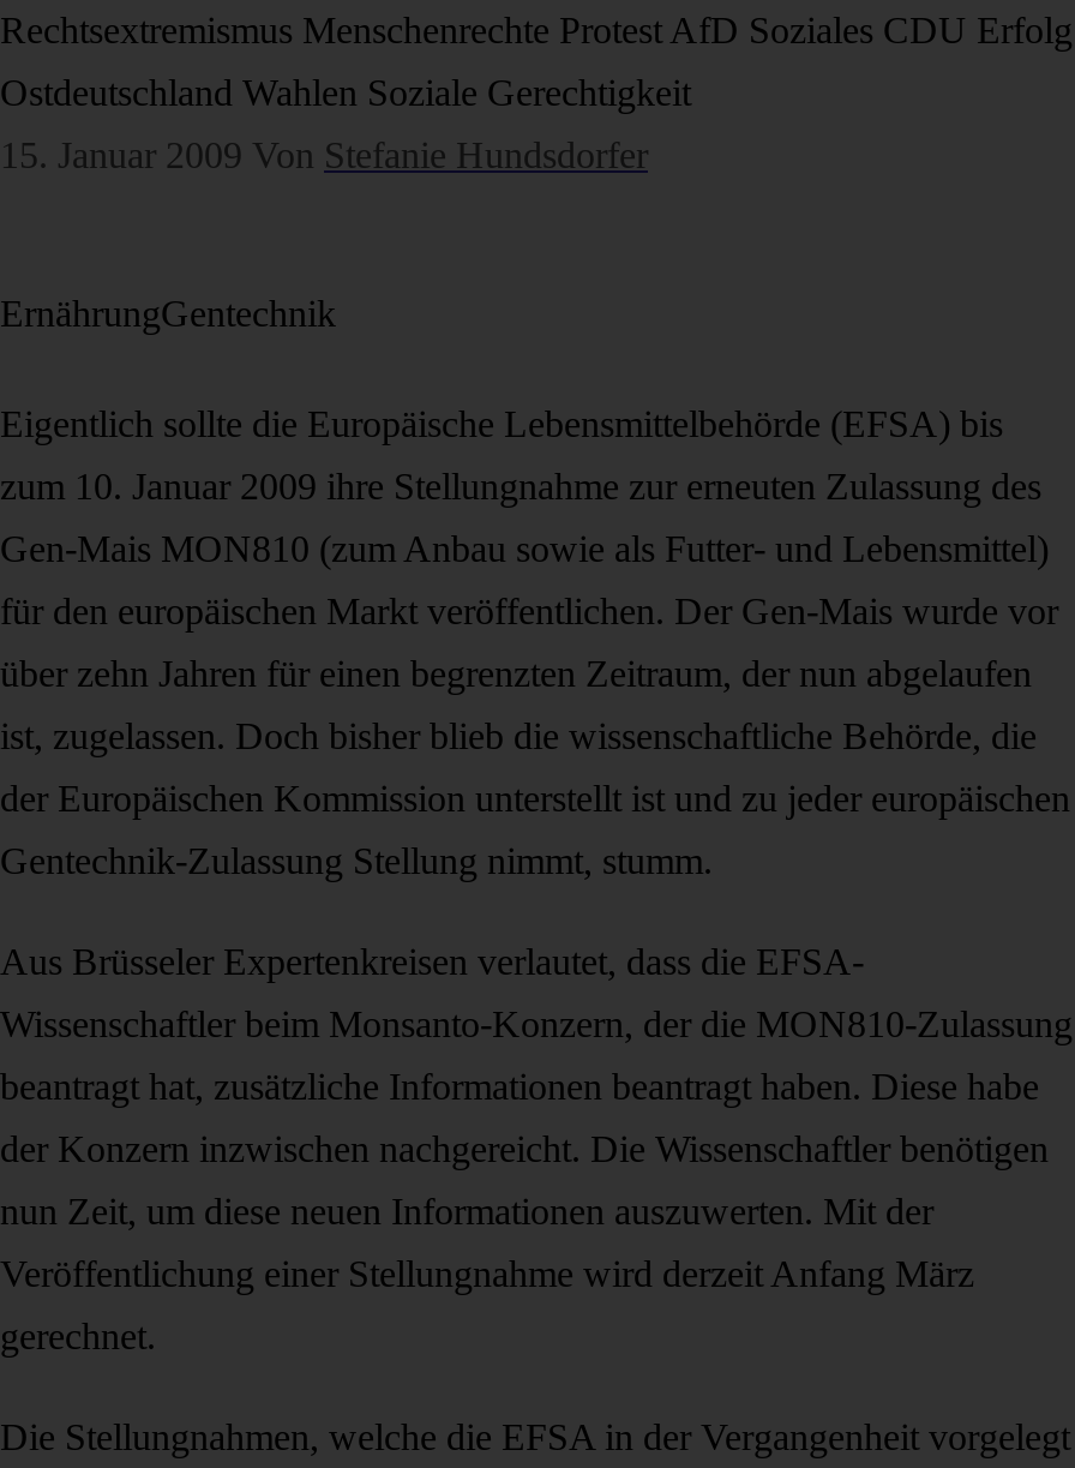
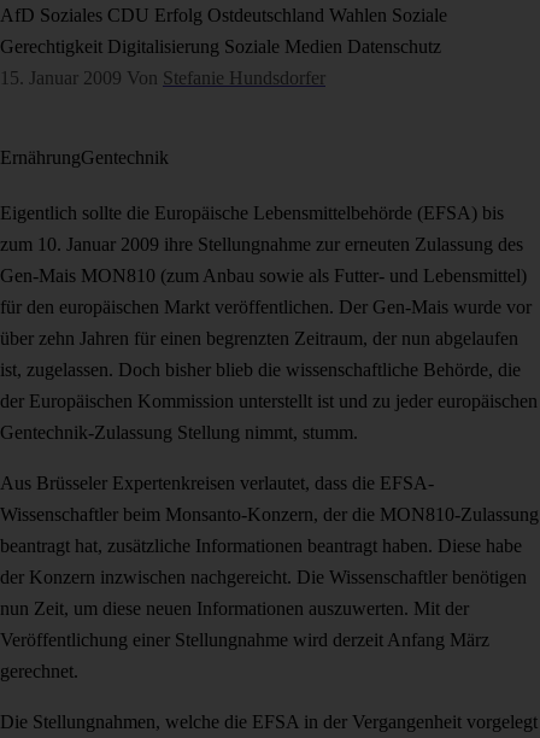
[0,10,1073,50] Rechtsextremismus Menschenrechte Protest AfD Soziales CDU Erfolg -> [0,5,447,25] AfD Soziales CDU Erfolg Ostdeutschland Wahlen Soziale
[0,72,691,113] Ostdeutschland Wahlen Soziale Gerechtigkeit -> [0,36,441,57] Gerechtigkeit Digitalisierung Soziale Medien Datenschutz

